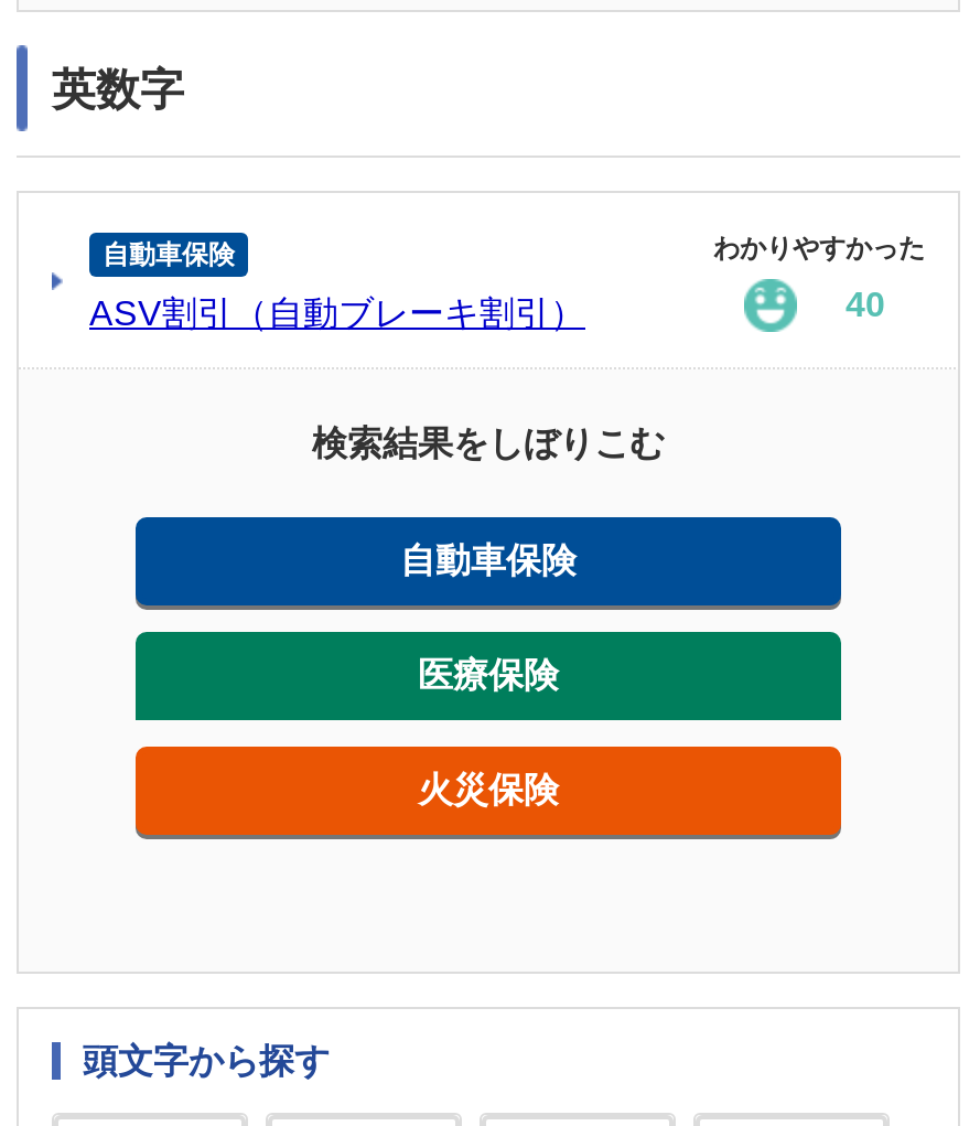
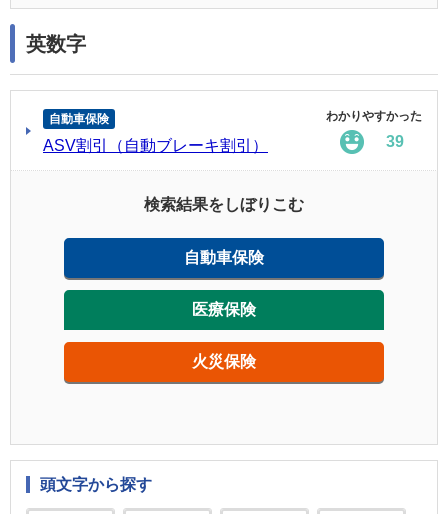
[846,286,885,323] 40 -> [386,133,404,150] 39

